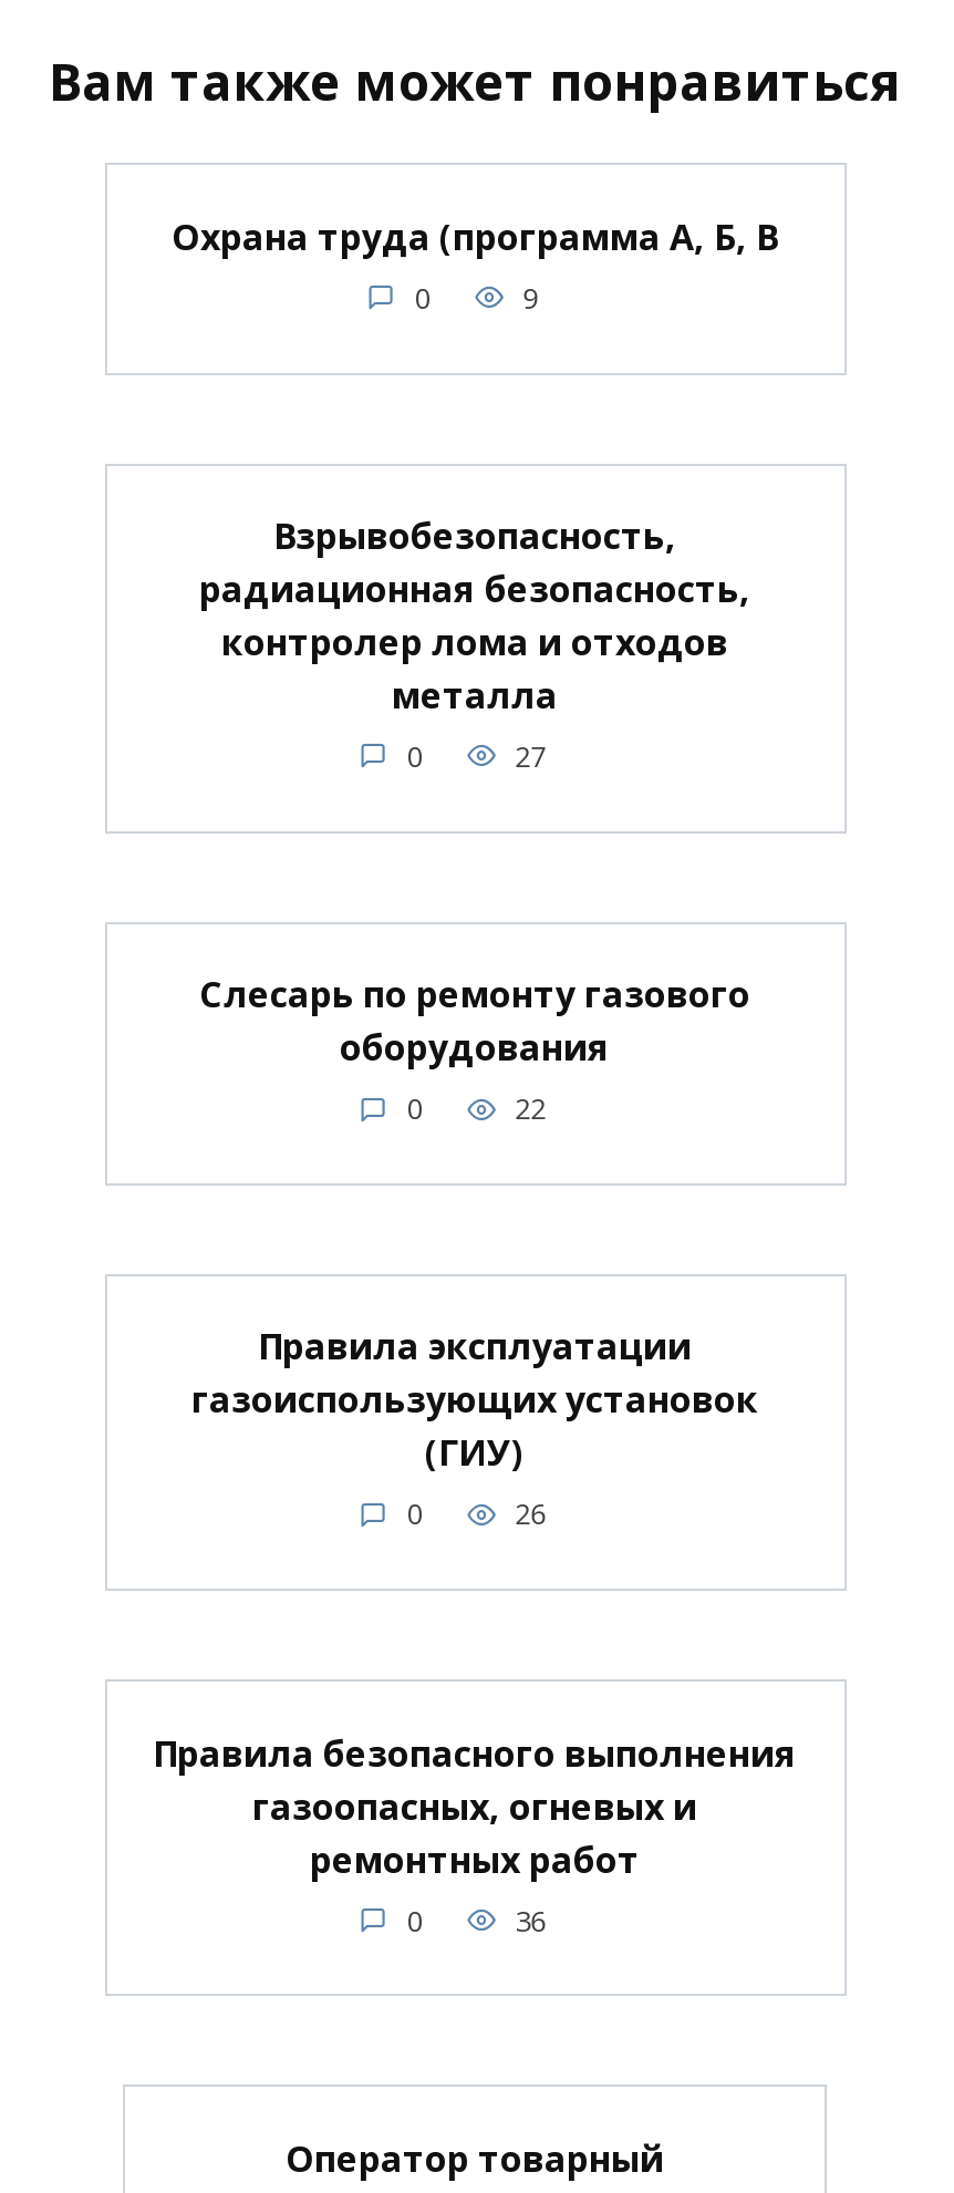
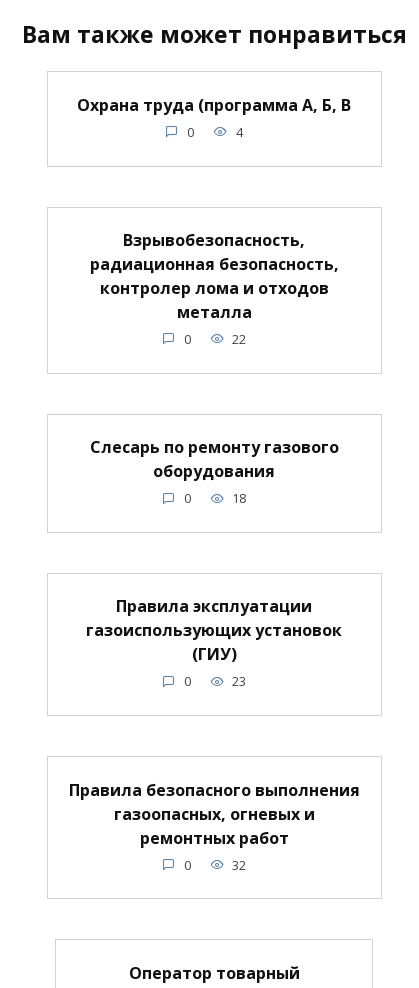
[523,277,539,317] 9 -> [236,123,243,141] 4
[515,736,546,776] 27 -> [232,330,246,348] 22
[515,1089,546,1128] 22 -> [232,489,246,507] 18
[515,1494,546,1534] 26 -> [232,672,246,690] 23
[515,1900,546,1940] 36 -> [232,856,246,874] 32

